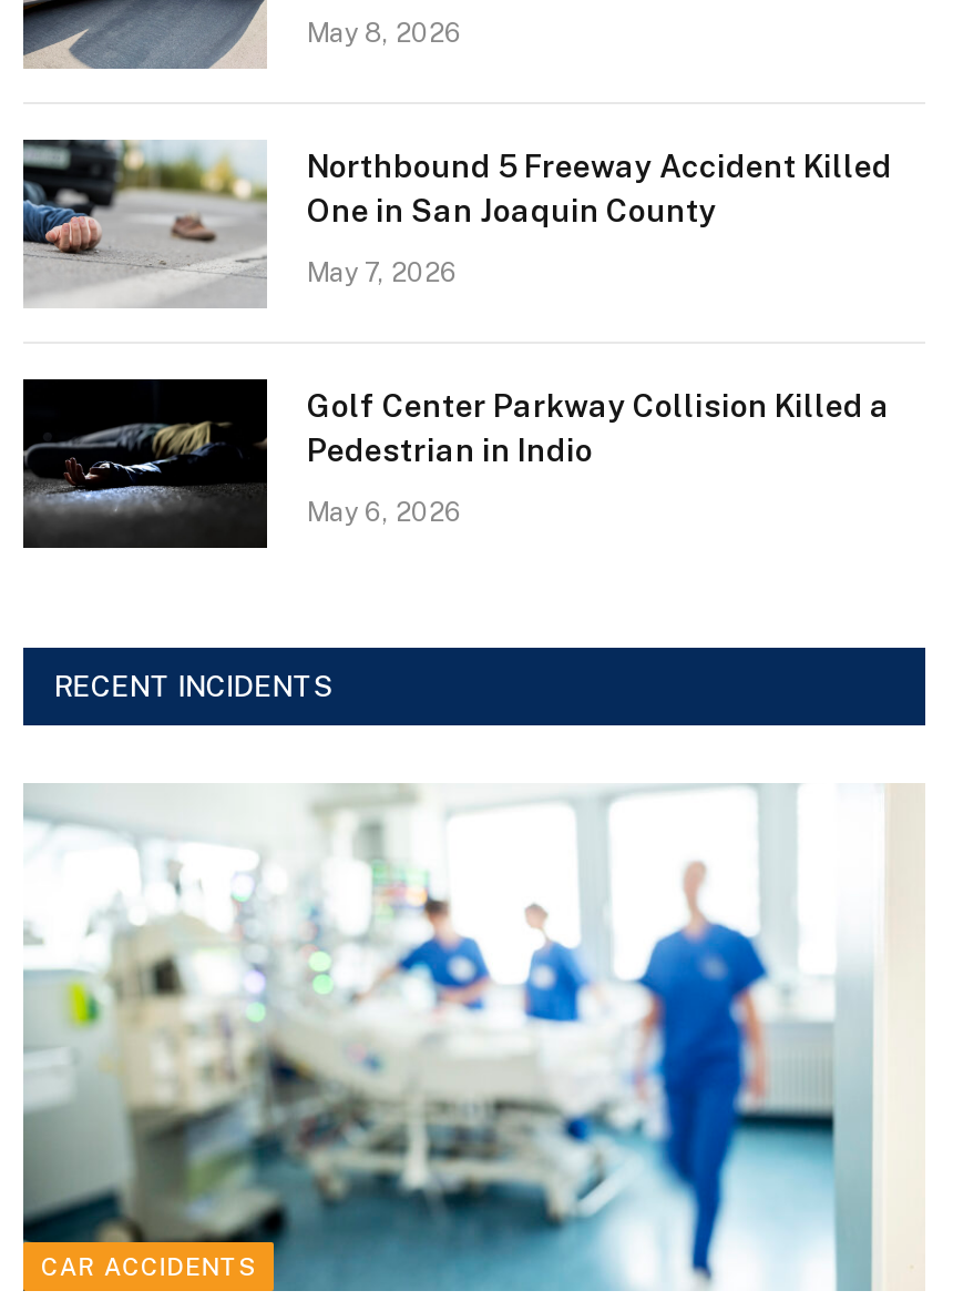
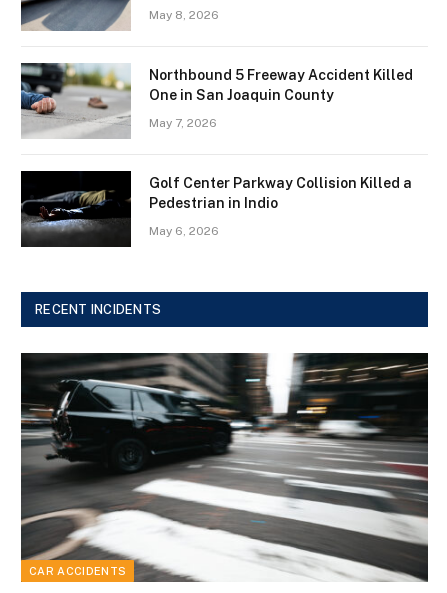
[23,783,925,1293] [image] -> [20,352,429,583] [image]

